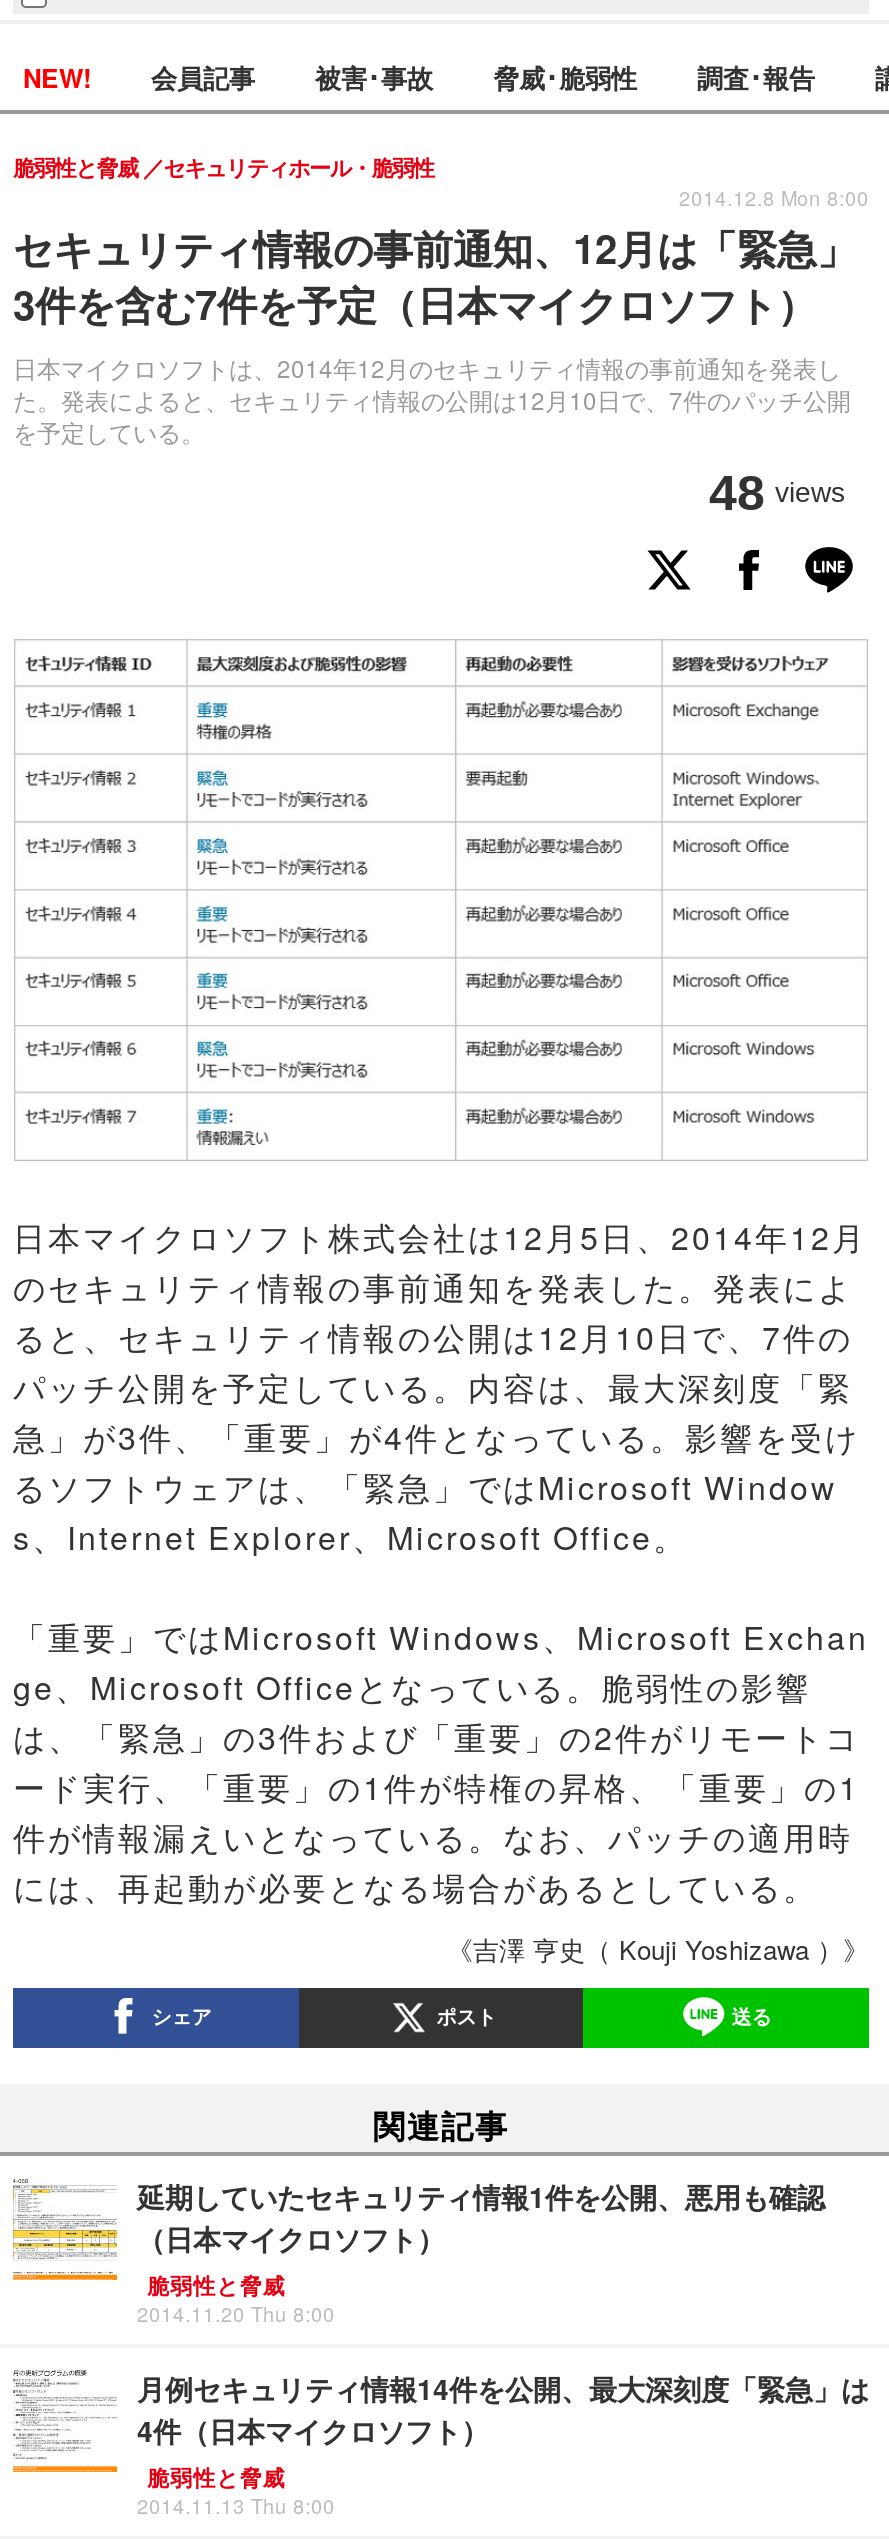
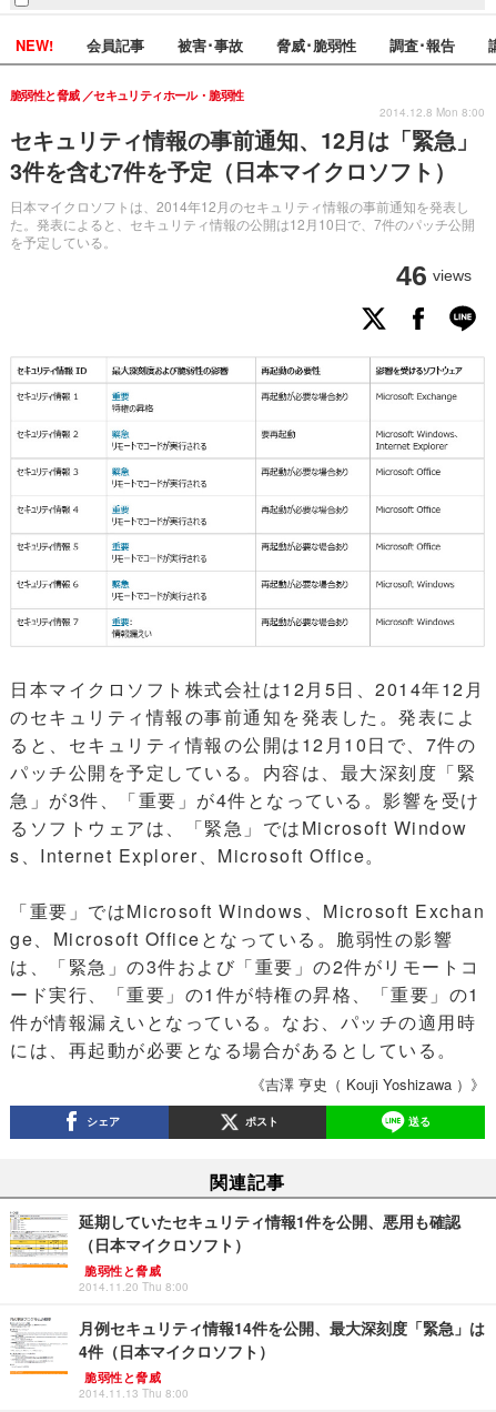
[709,464,845,520] 48 views -> [396,260,472,291] 46 views

